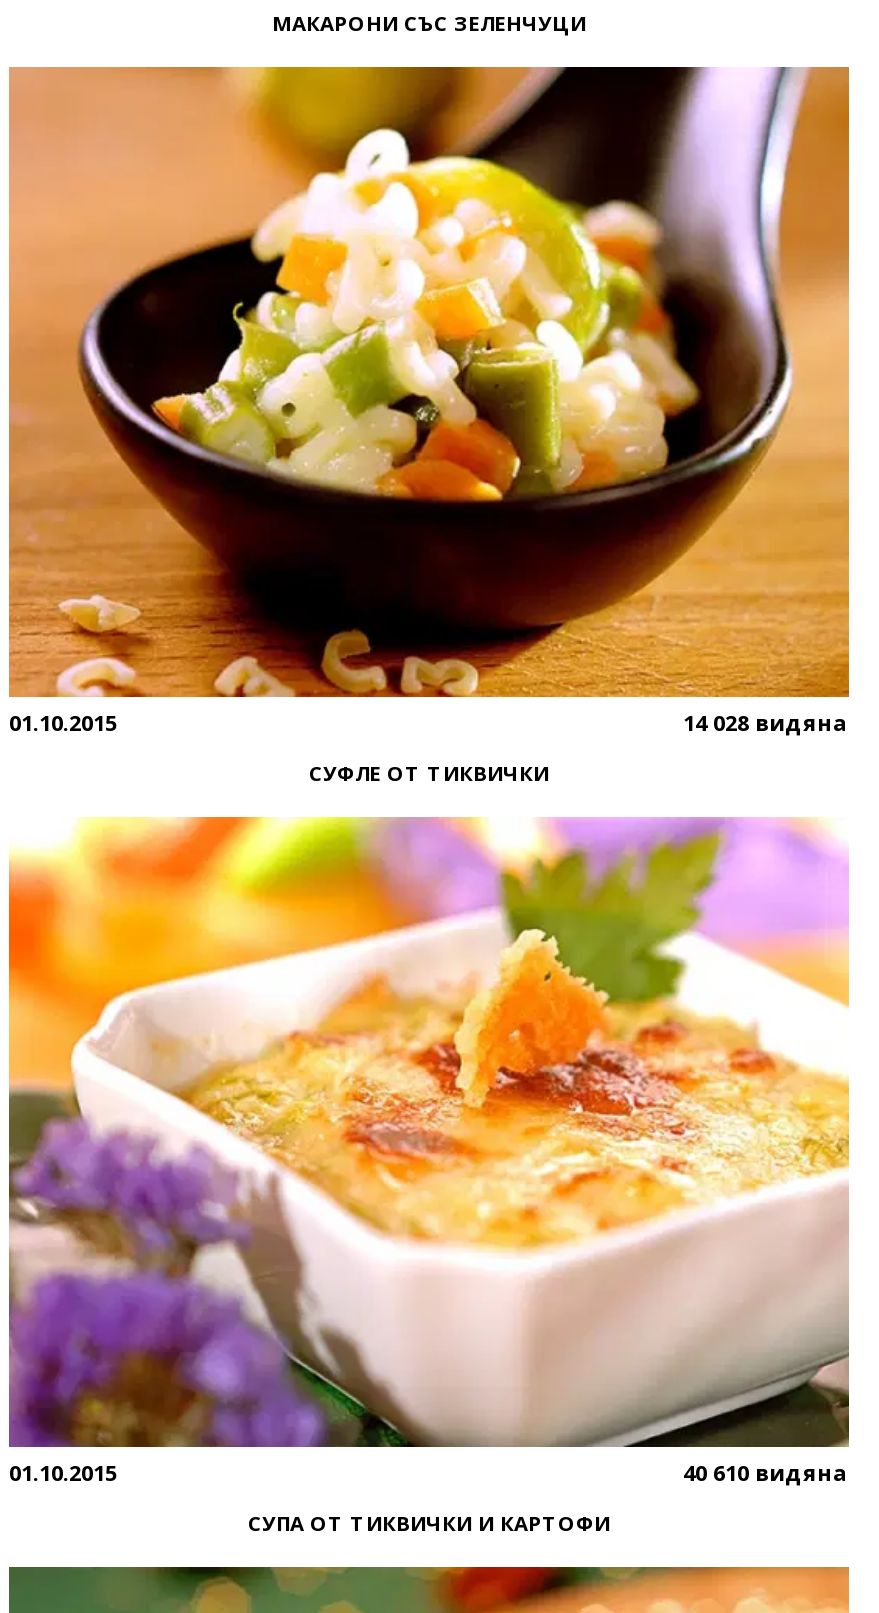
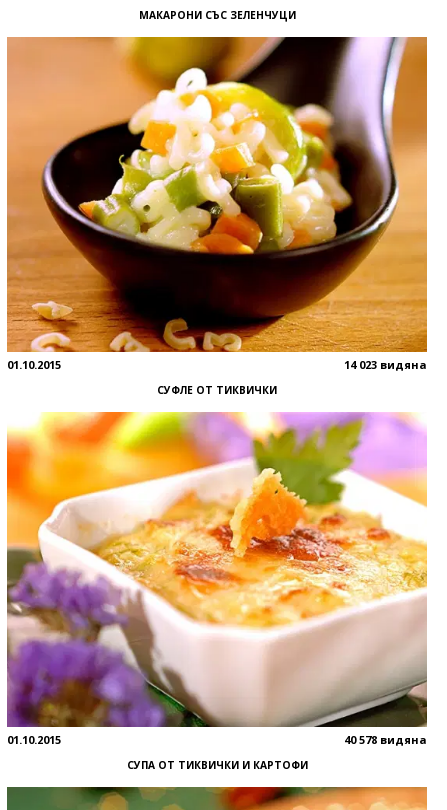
[683,707,849,737] 14 028 видяна -> [344,357,427,372] 14 023 видяна
[683,1457,849,1487] 40 610 видяна -> [344,732,427,747] 40 578 видяна

